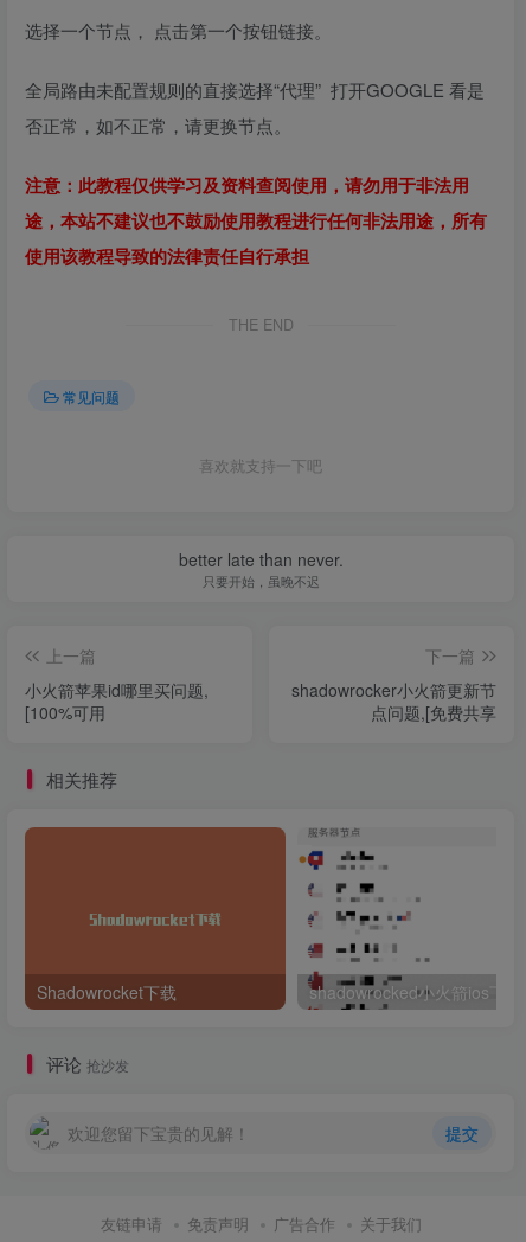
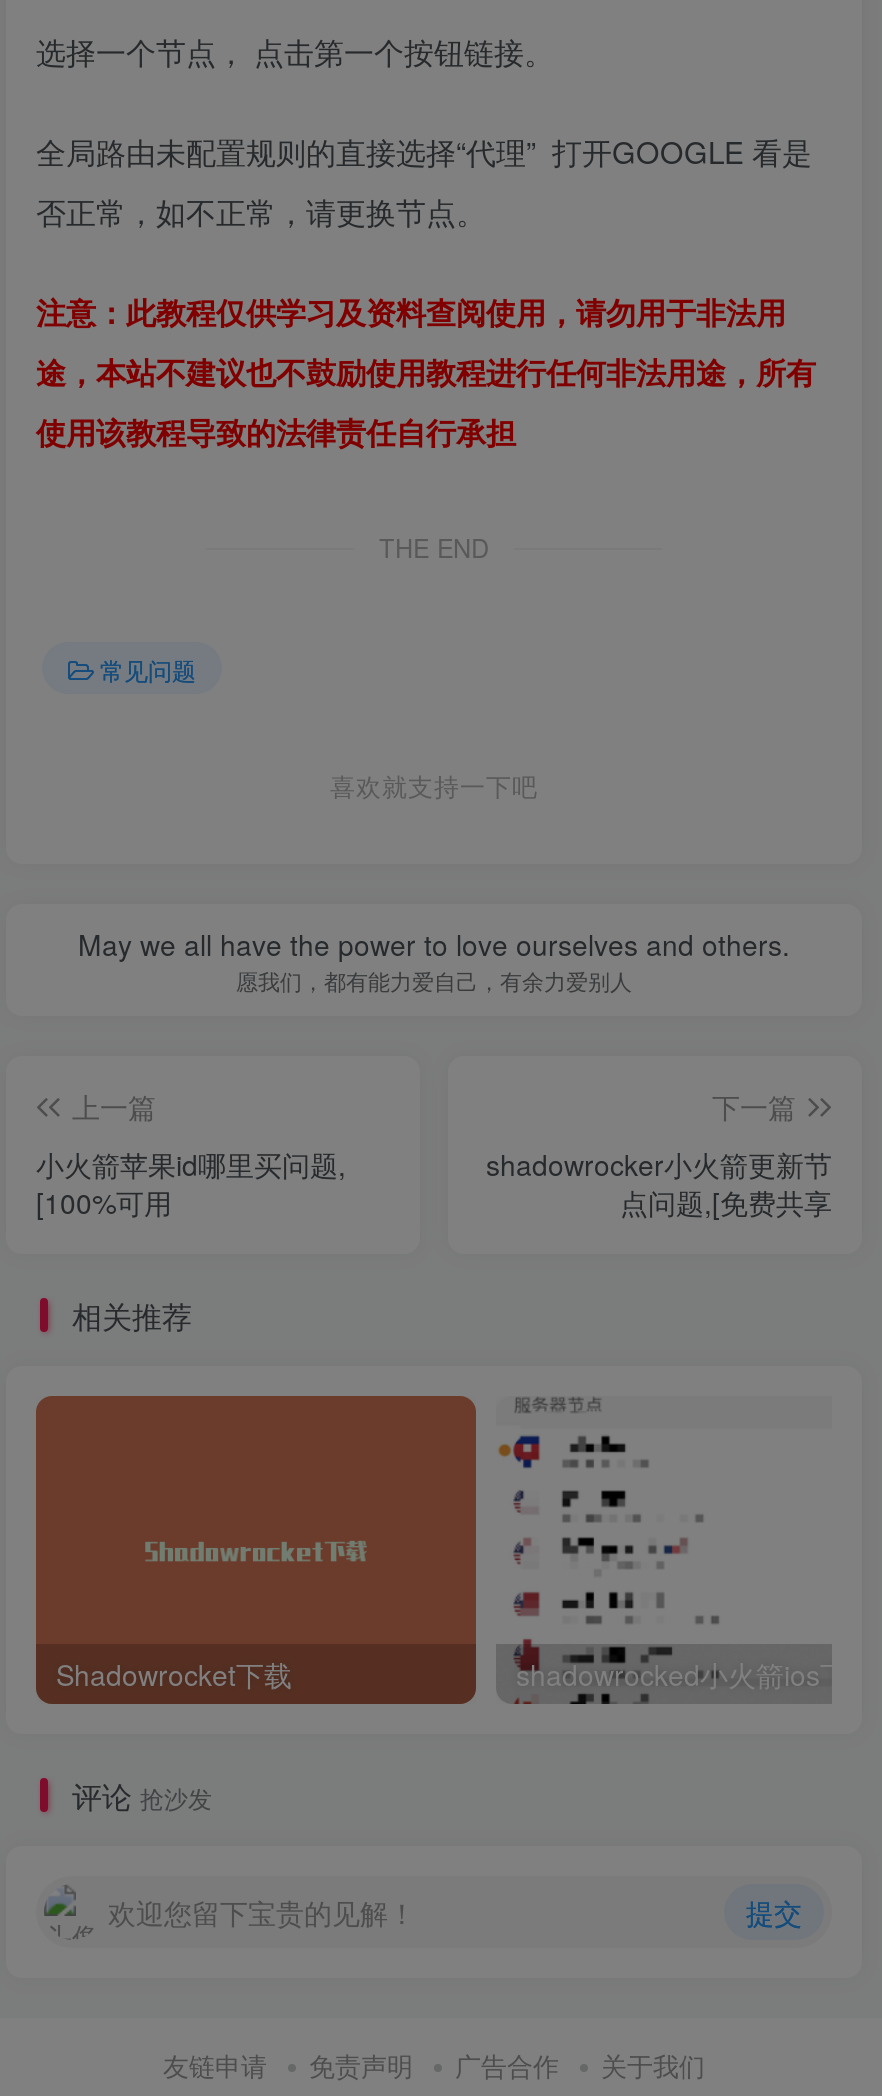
[178,548,343,590] better late than never. | 只要开始，虽晚不迟 -> [78,924,790,996] May we all have the power to love ourselves and others. | 愿我们，都有能力爱自己，有余力爱别人

